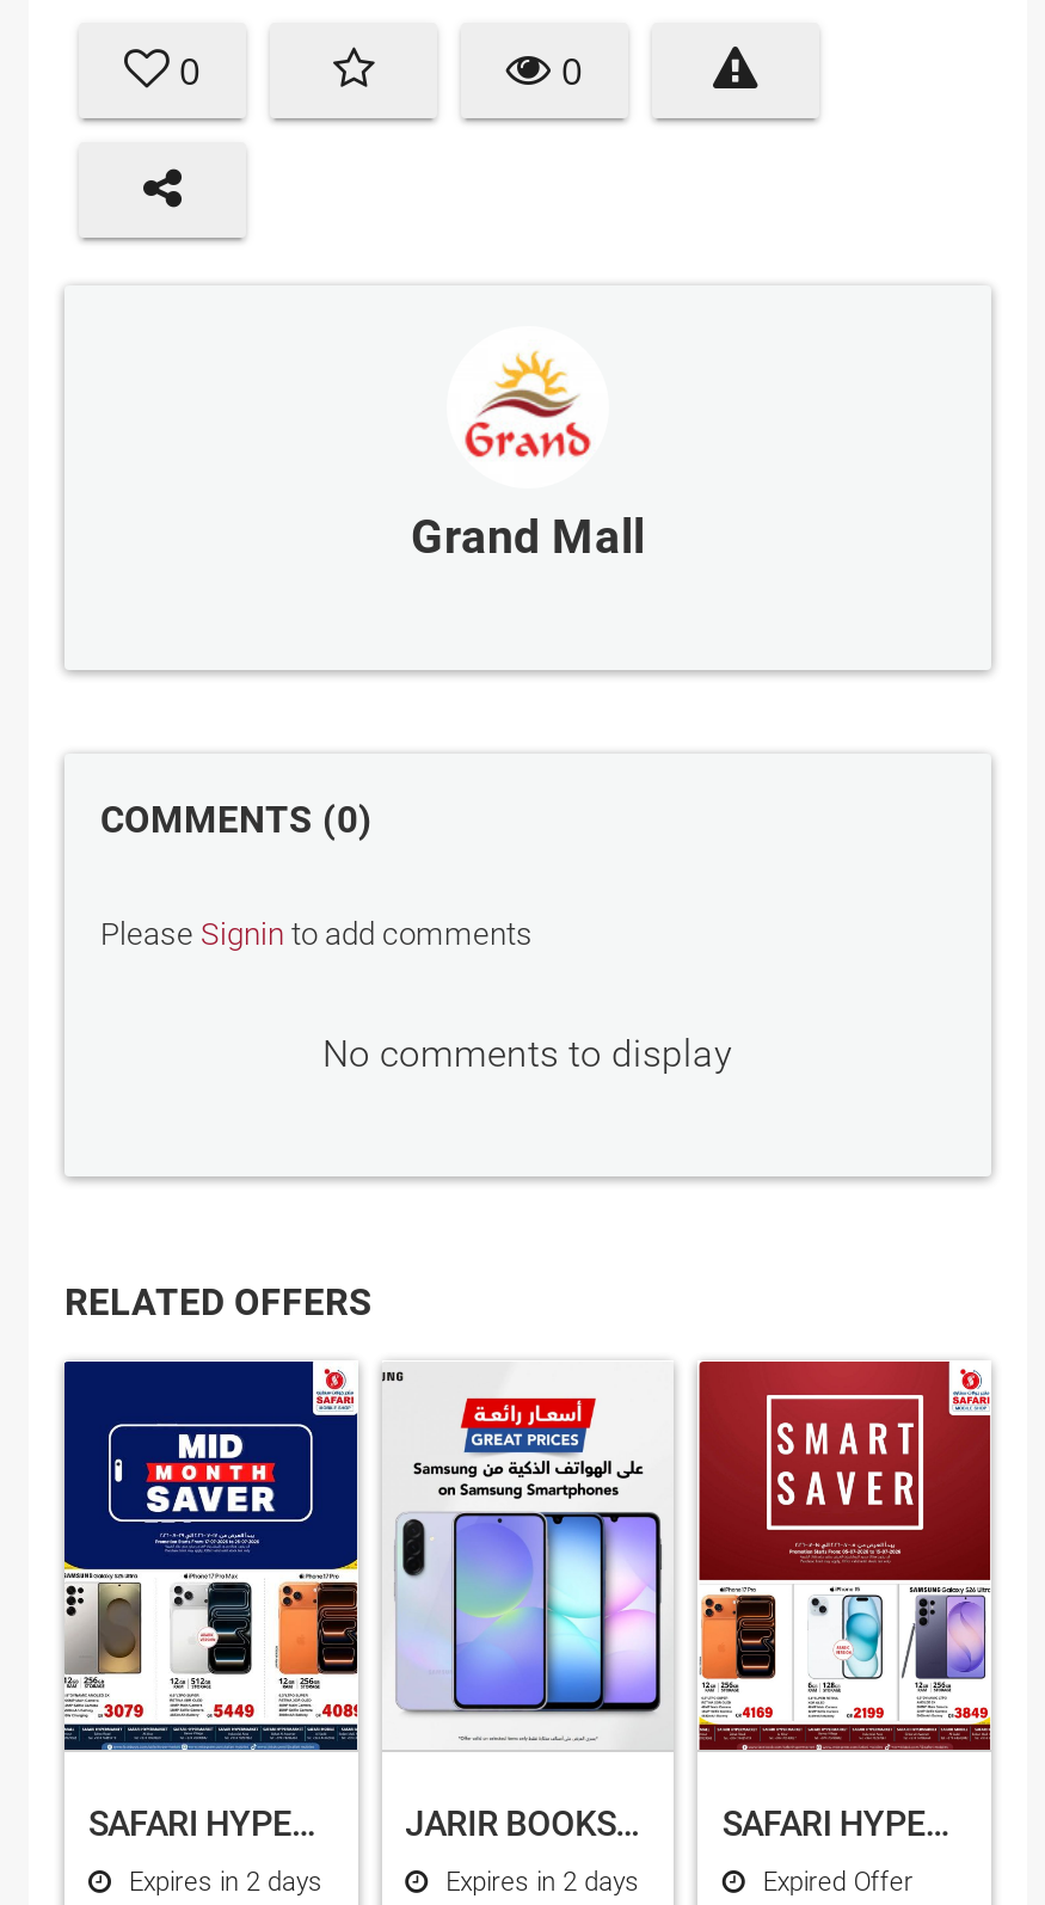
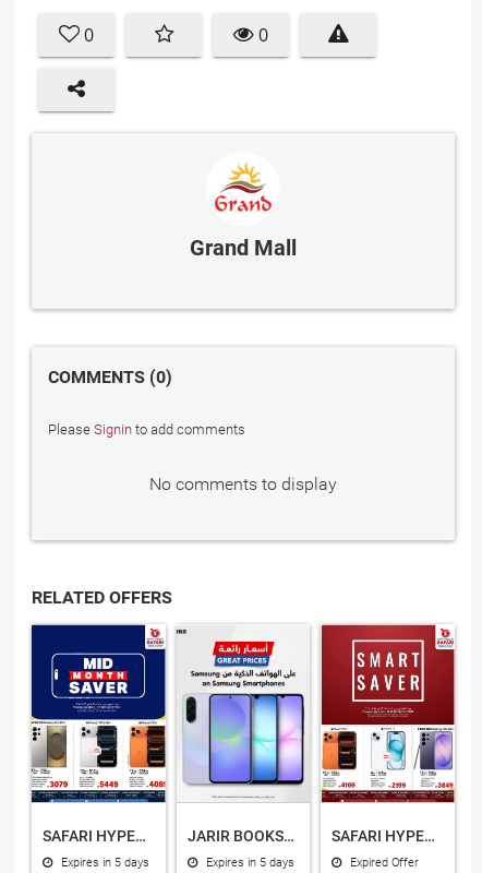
[122,1867,322,1898] Expires in 2 days -> [58,856,149,870] Expires in 5 days
[439,1867,639,1898] Expires in 2 days -> [203,856,294,870] Expires in 5 days

